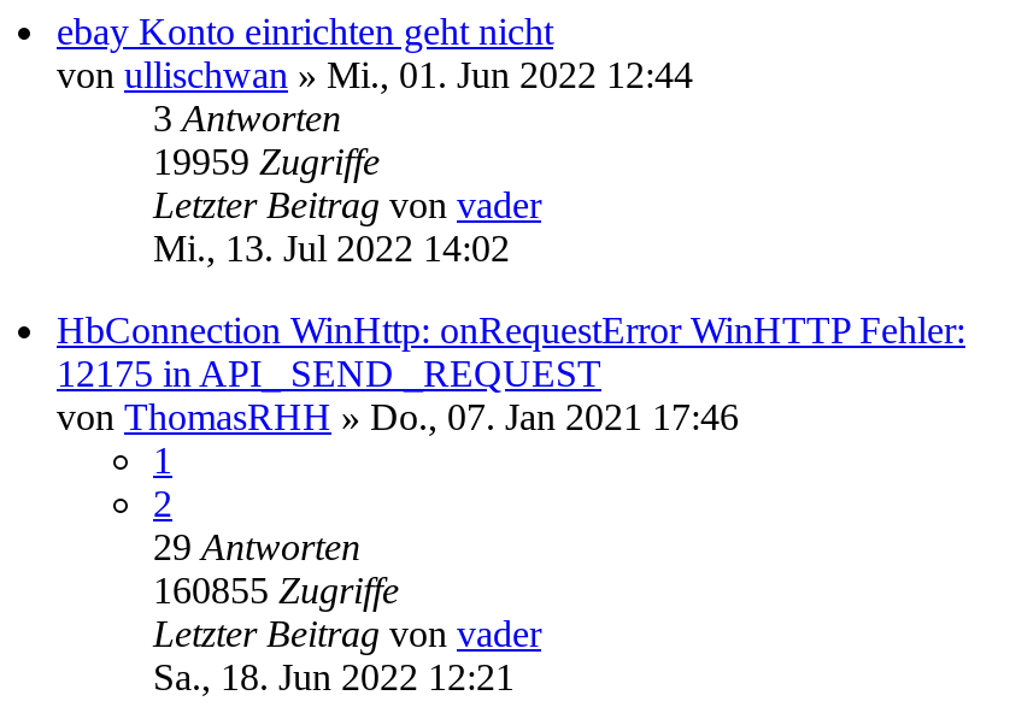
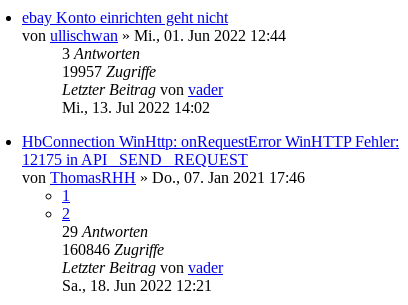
[153,141,380,182] 19959 Zugriffe -> [62,63,156,80] 19957 Zugriffe
[153,569,399,610] 160855 Zugriffe -> [62,241,164,258] 160846 Zugriffe

